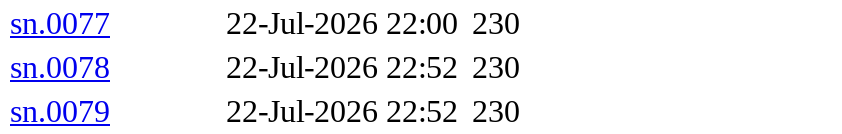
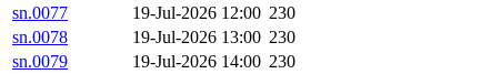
[226,7,520,41] 22-Jul-2026 22:00 230 -> [132,4,295,23] 19-Jul-2026 12:00 230
[226,51,520,85] 22-Jul-2026 22:52 230 -> [132,28,295,47] 19-Jul-2026 13:00 230
[226,95,520,129] 22-Jul-2026 22:52 230 -> [132,52,295,71] 19-Jul-2026 14:00 230

